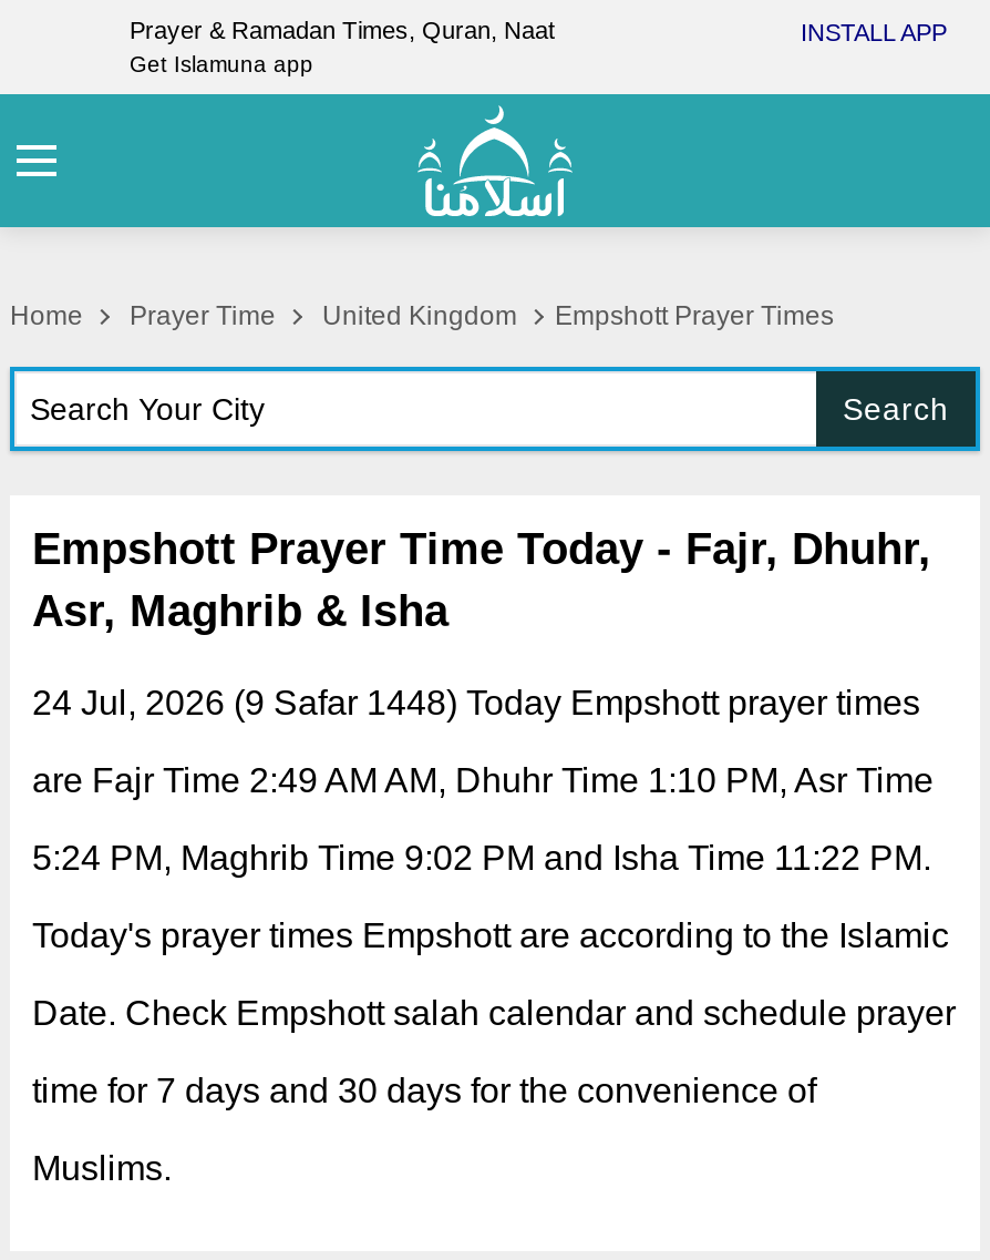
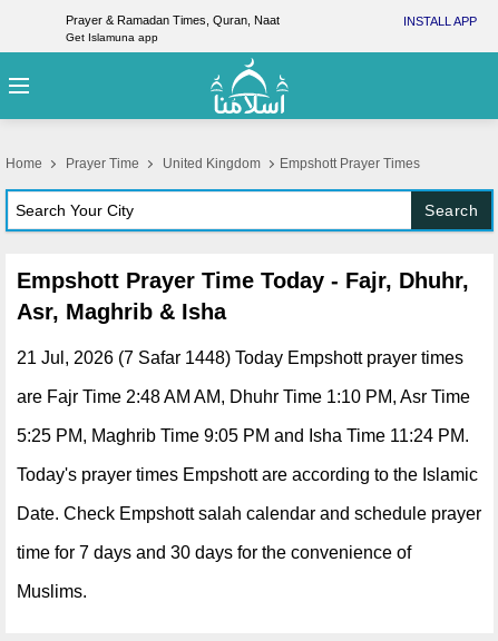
[32,684,920,721] 24 Jul, 2026 (9 Safar 1448) Today Empshott prayer times -> [17,348,463,367] 21 Jul, 2026 (7 Safar 1448) Today Empshott prayer times
[32,761,934,799] are Fajr Time 2:49 AM AM, Dhuhr Time 1:10 PM, Asr Time -> [17,387,470,406] are Fajr Time 2:48 AM AM, Dhuhr Time 1:10 PM, Asr Time
[32,839,931,877] 5:24 PM, Maghrib Time 9:02 PM and Isha Time 11:22 PM. -> [17,426,469,445] 5:25 PM, Maghrib Time 9:05 PM and Isha Time 11:24 PM.

